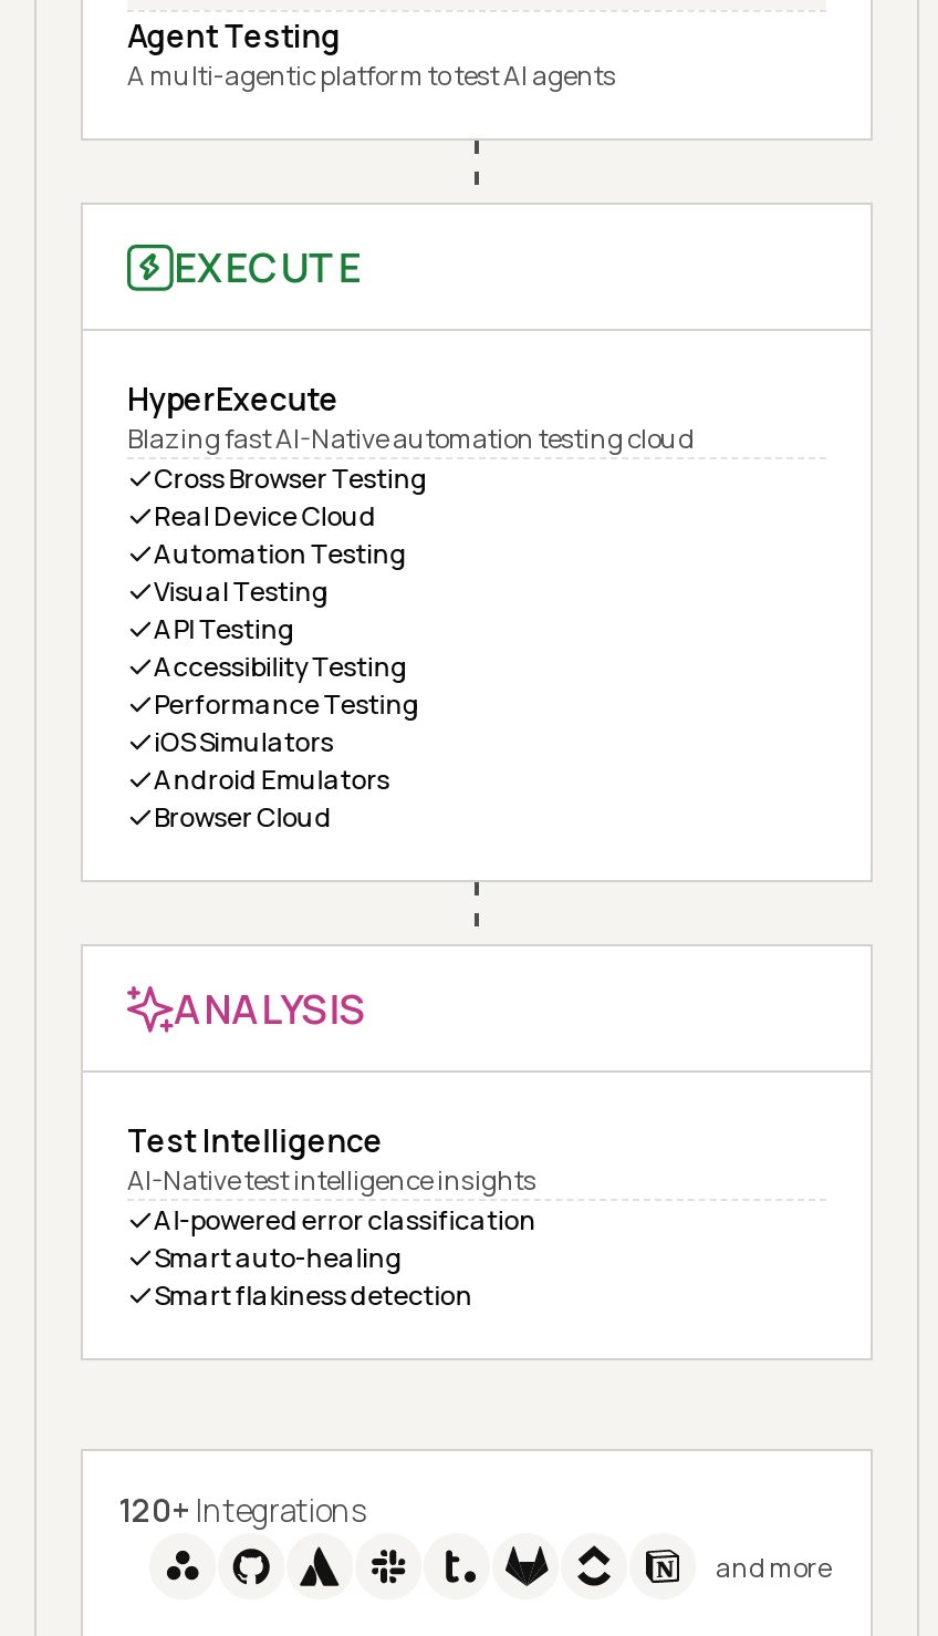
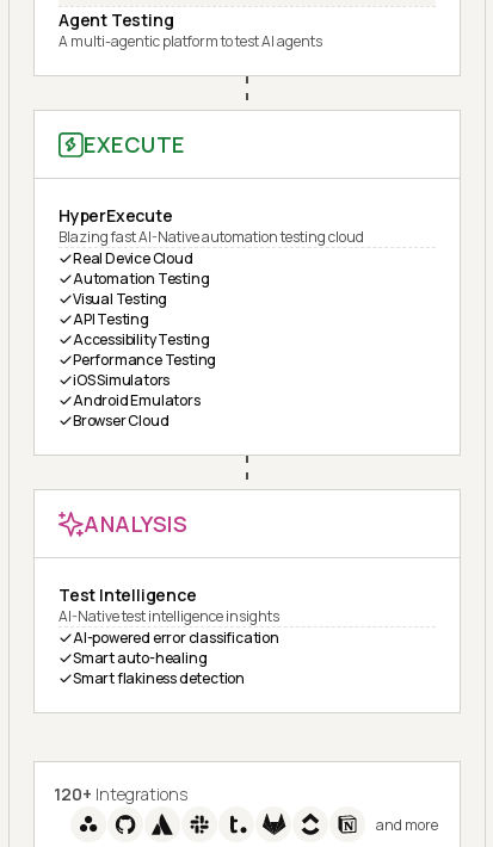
[154,460,428,497] Cross Browser Testing -> none

